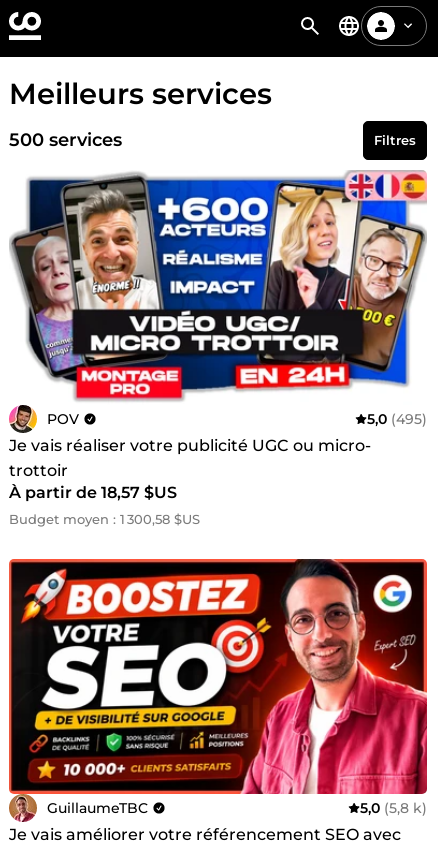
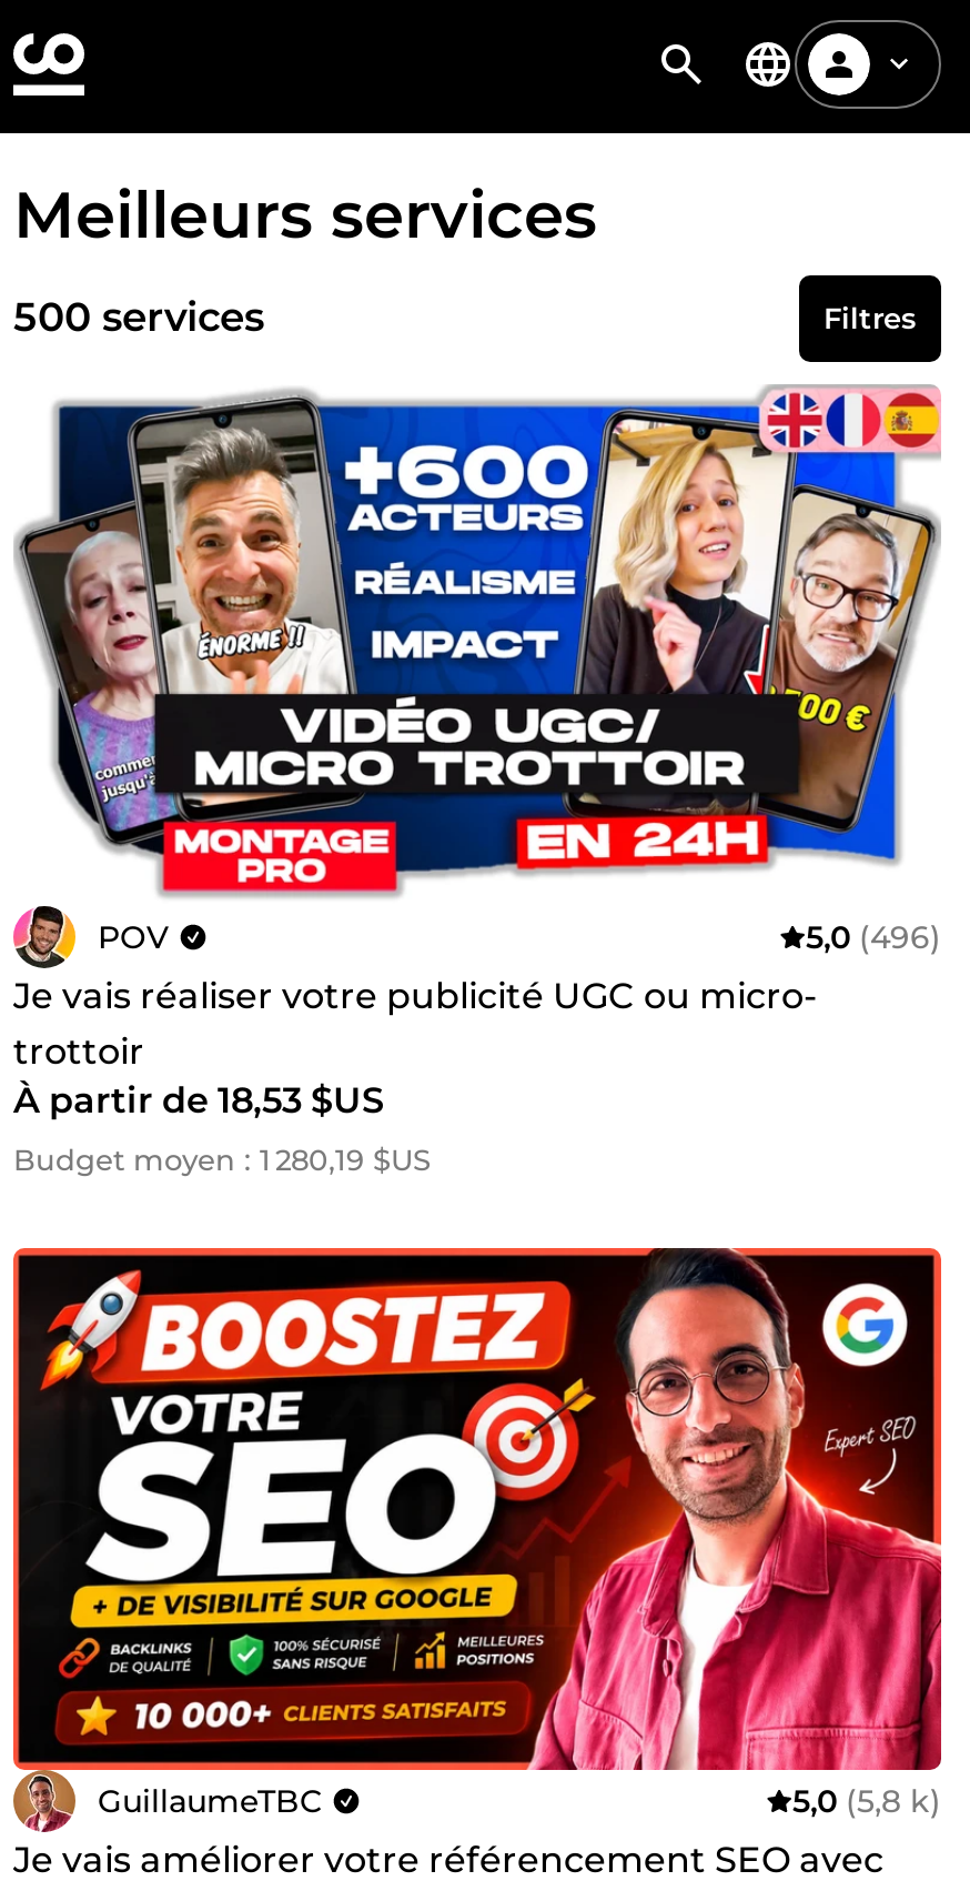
[367,410,427,428] 5,0 (495) -> [806,916,941,956] 5,0 (496)
[9,483,177,502] À partir de 18,57 $US -> [13,1080,384,1122] À partir de 18,53 $US
[9,511,200,527] Budget moyen : 1 300,58 $US -> [13,1142,431,1177] Budget moyen : 1 280,19 $US

